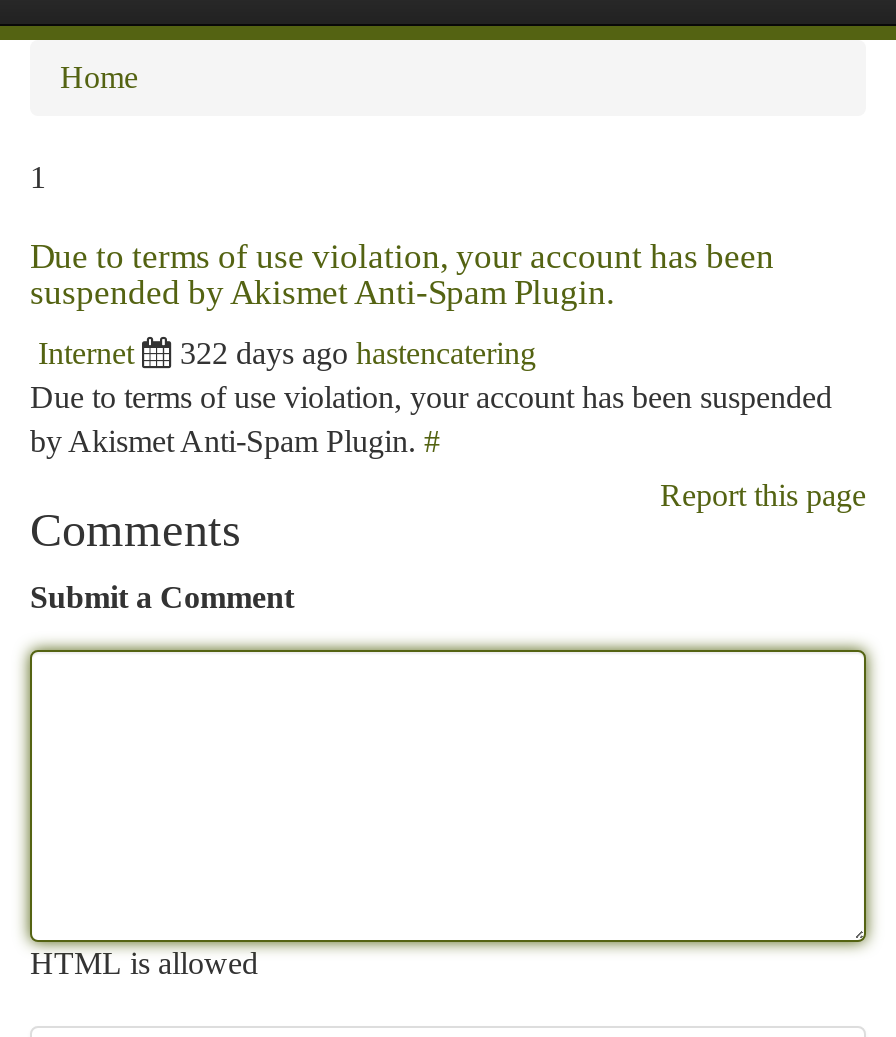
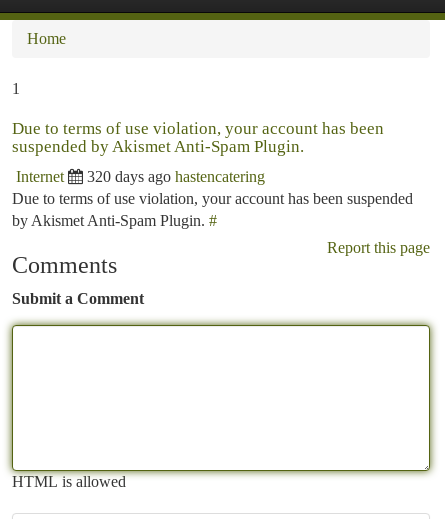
[180,336,536,370] 322 days ago hastencatering -> [87,168,265,185] 320 days ago hastencatering

